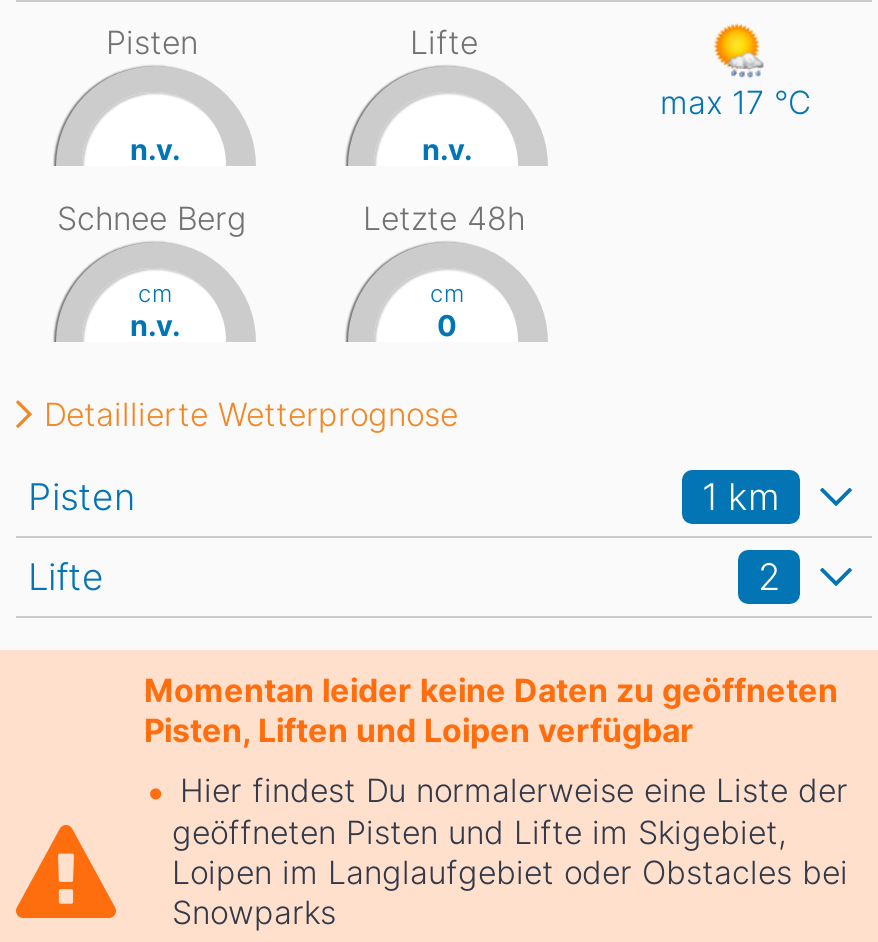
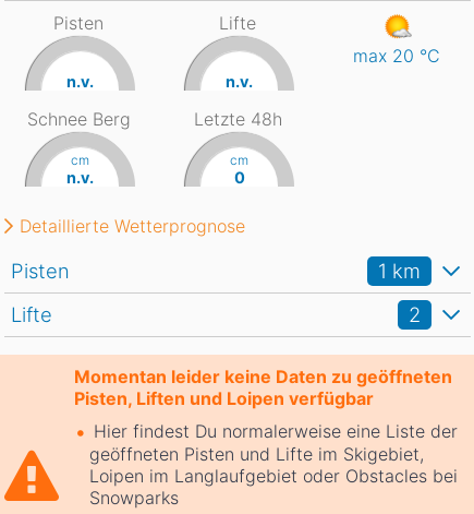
[660,82,812,122] max 17 °C -> [353,45,440,67] max 20 °C

